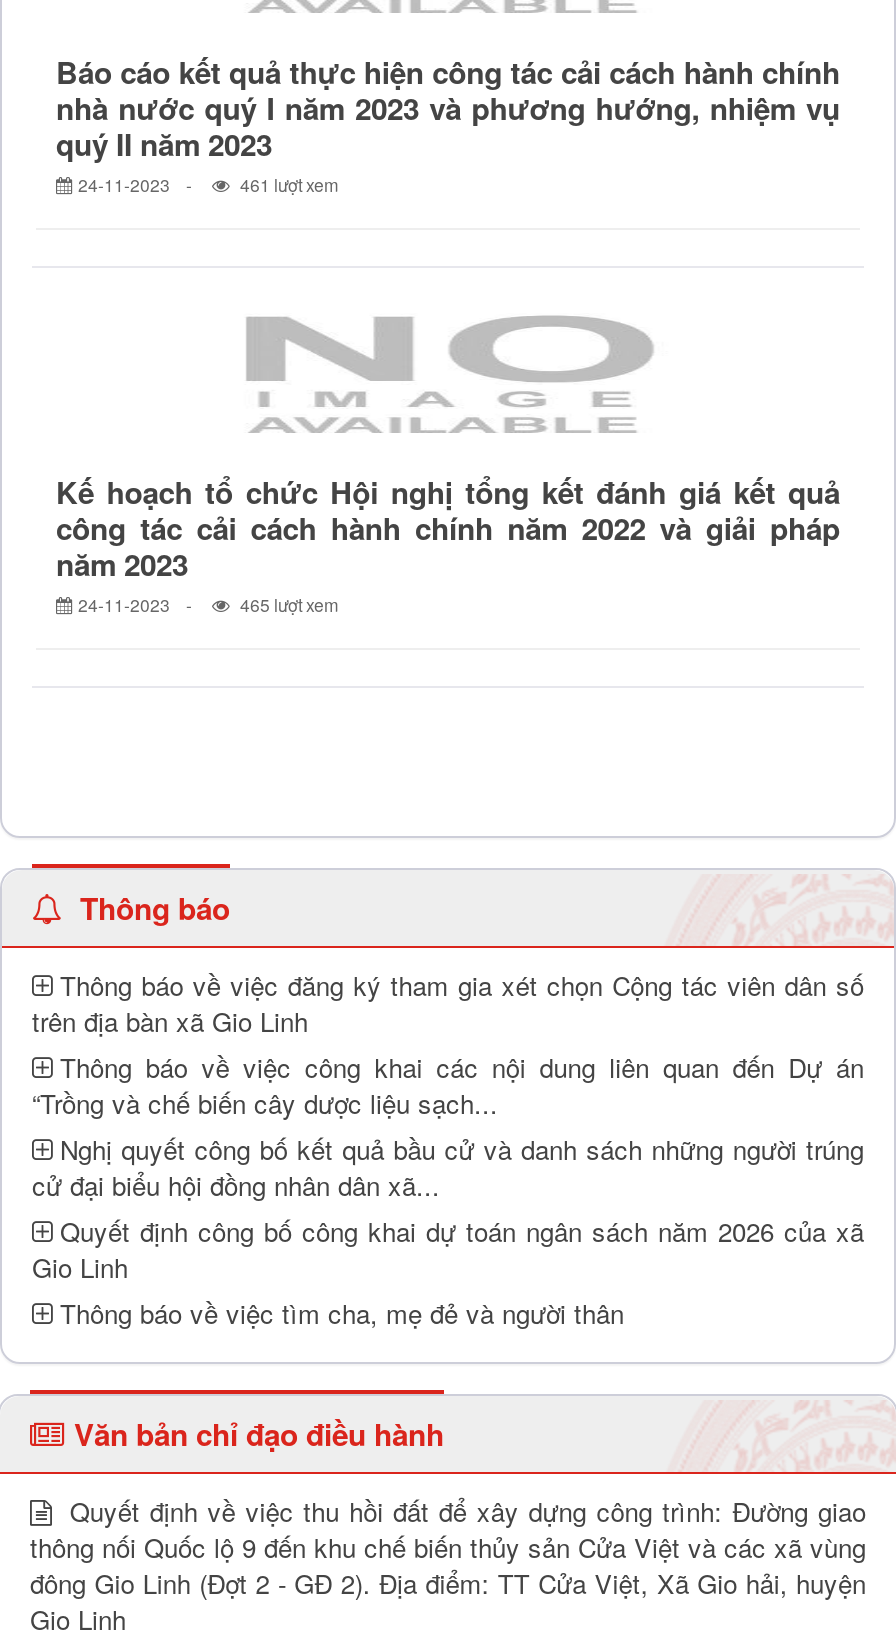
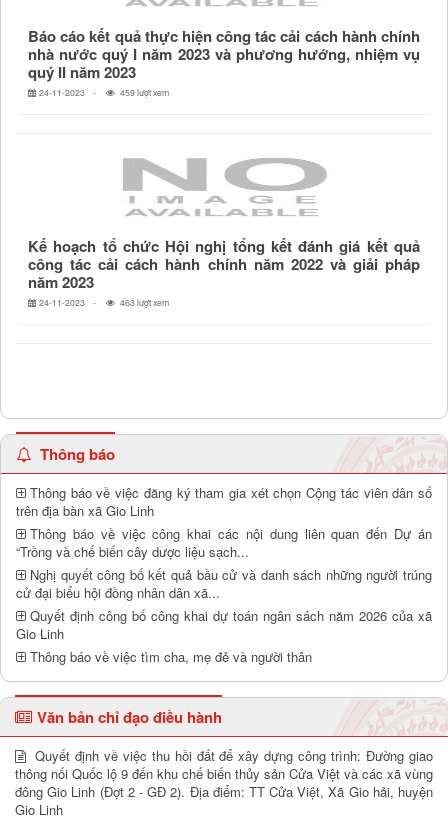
[236,172,338,196] 461 lượt xem -> [118,86,169,98] 459 lượt xem
[236,592,338,616] 465 lượt xem -> [118,296,169,308] 463 lượt xem

